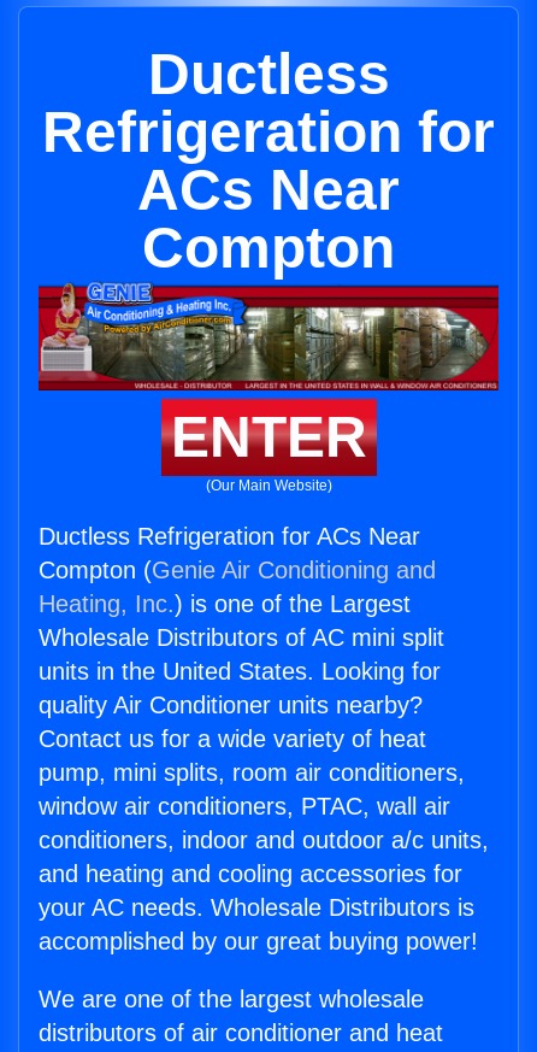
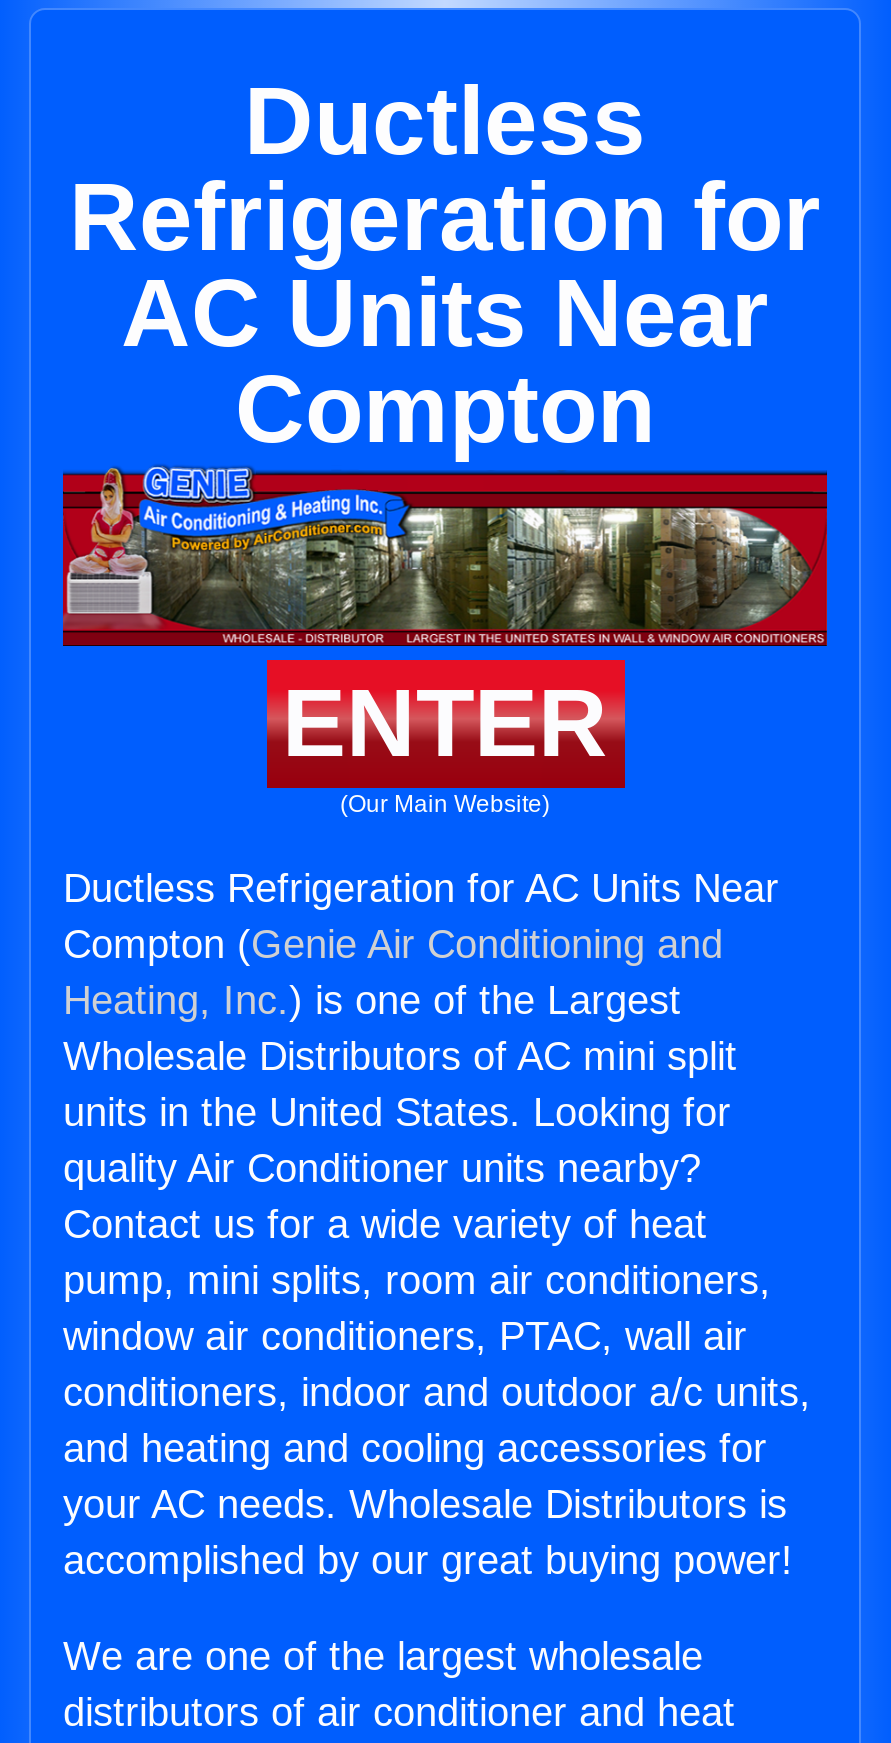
[137,158,400,222] ACs Near -> [121,260,769,366] AC Units Near
[39,523,420,550] Ductless Refrigeration for ACs Near -> [63,866,779,910] Ductless Refrigeration for AC Units Near

